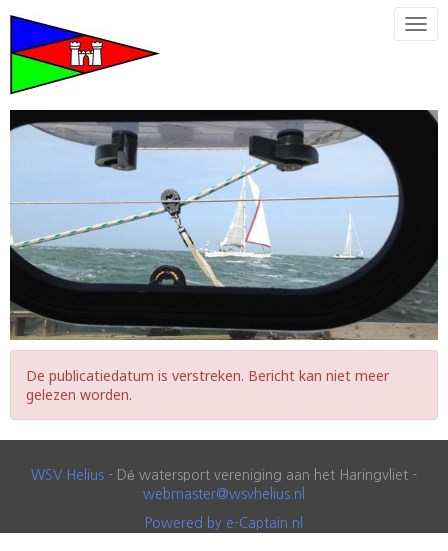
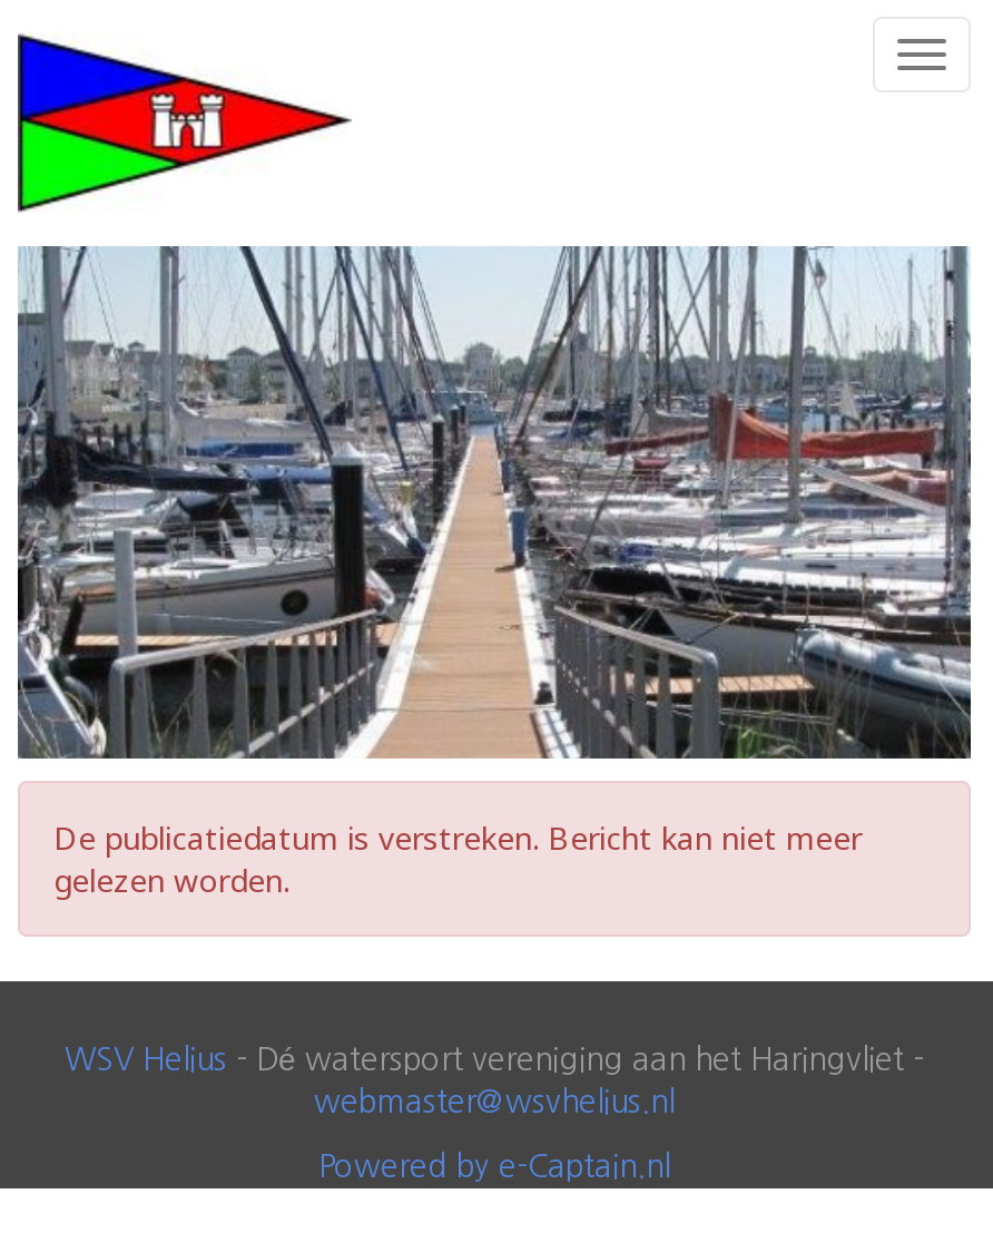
[9,109,439,341] [image] -> [16,244,973,761] [image]

